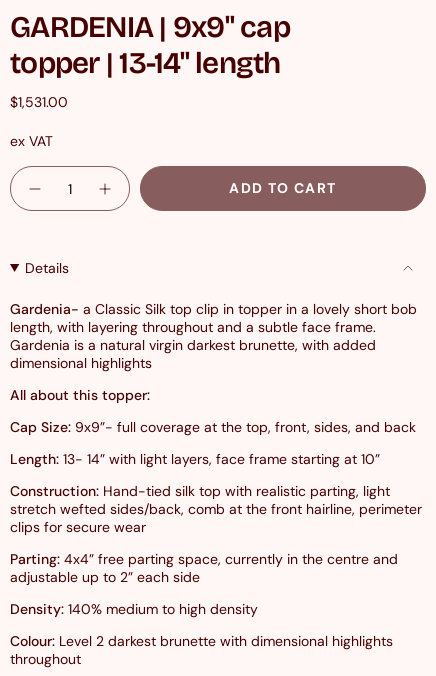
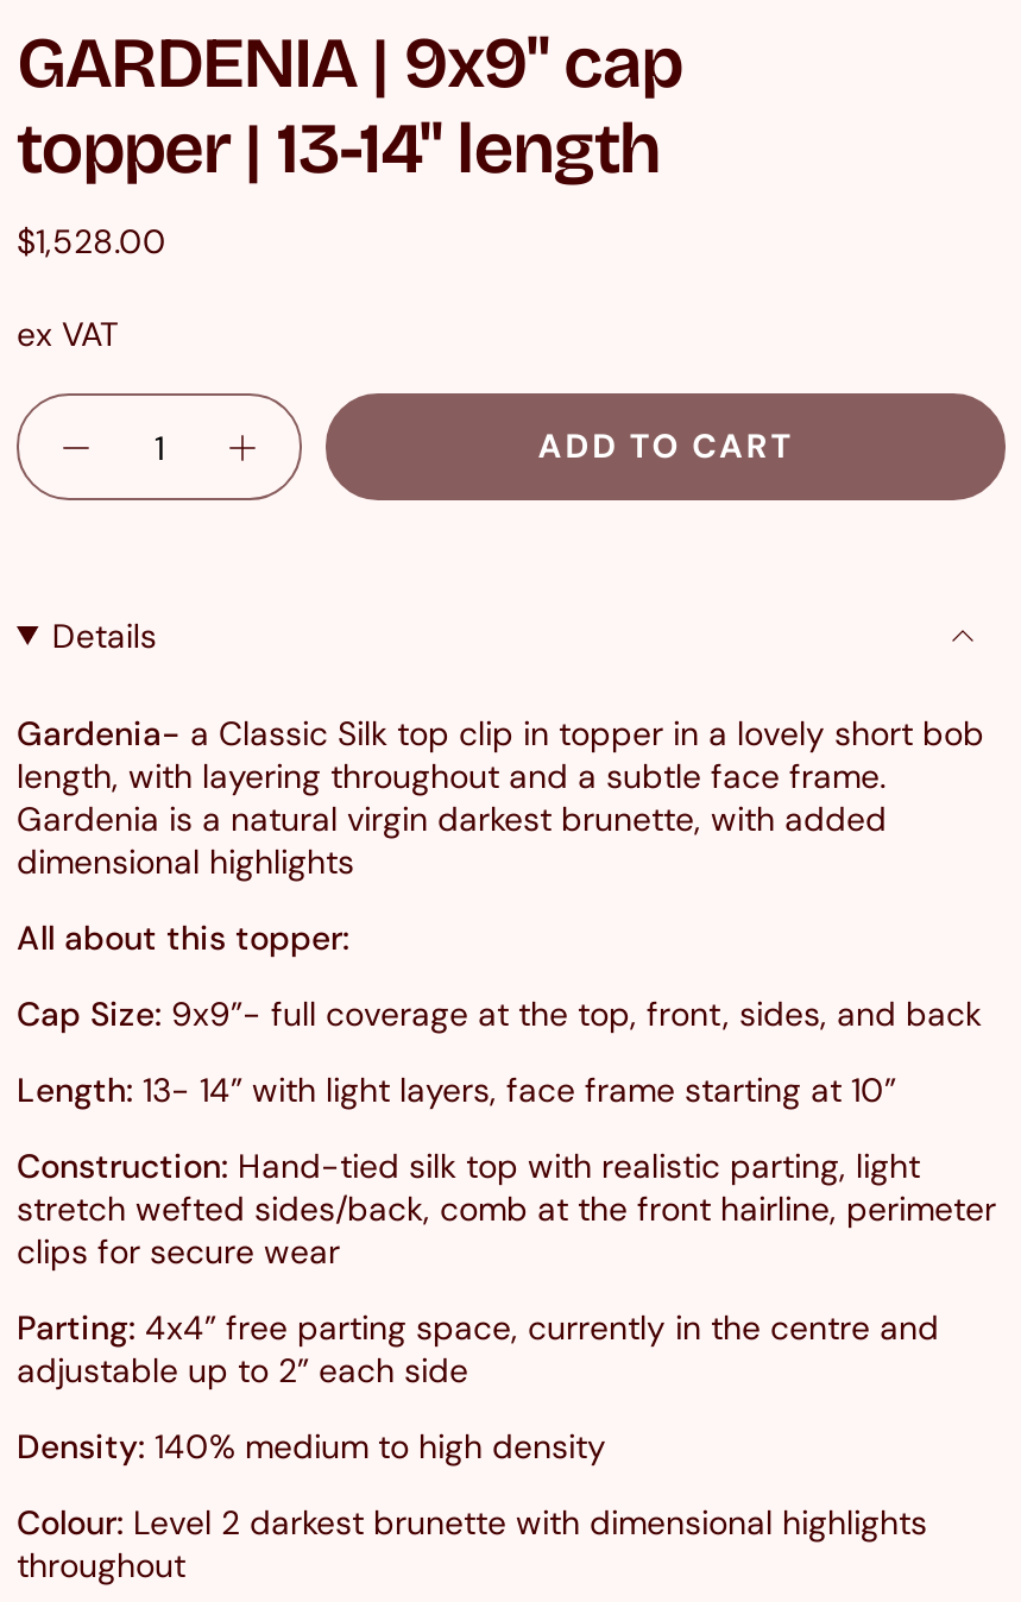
[10,93,68,111] $1,531.00 -> [17,220,166,263] $1,528.00

